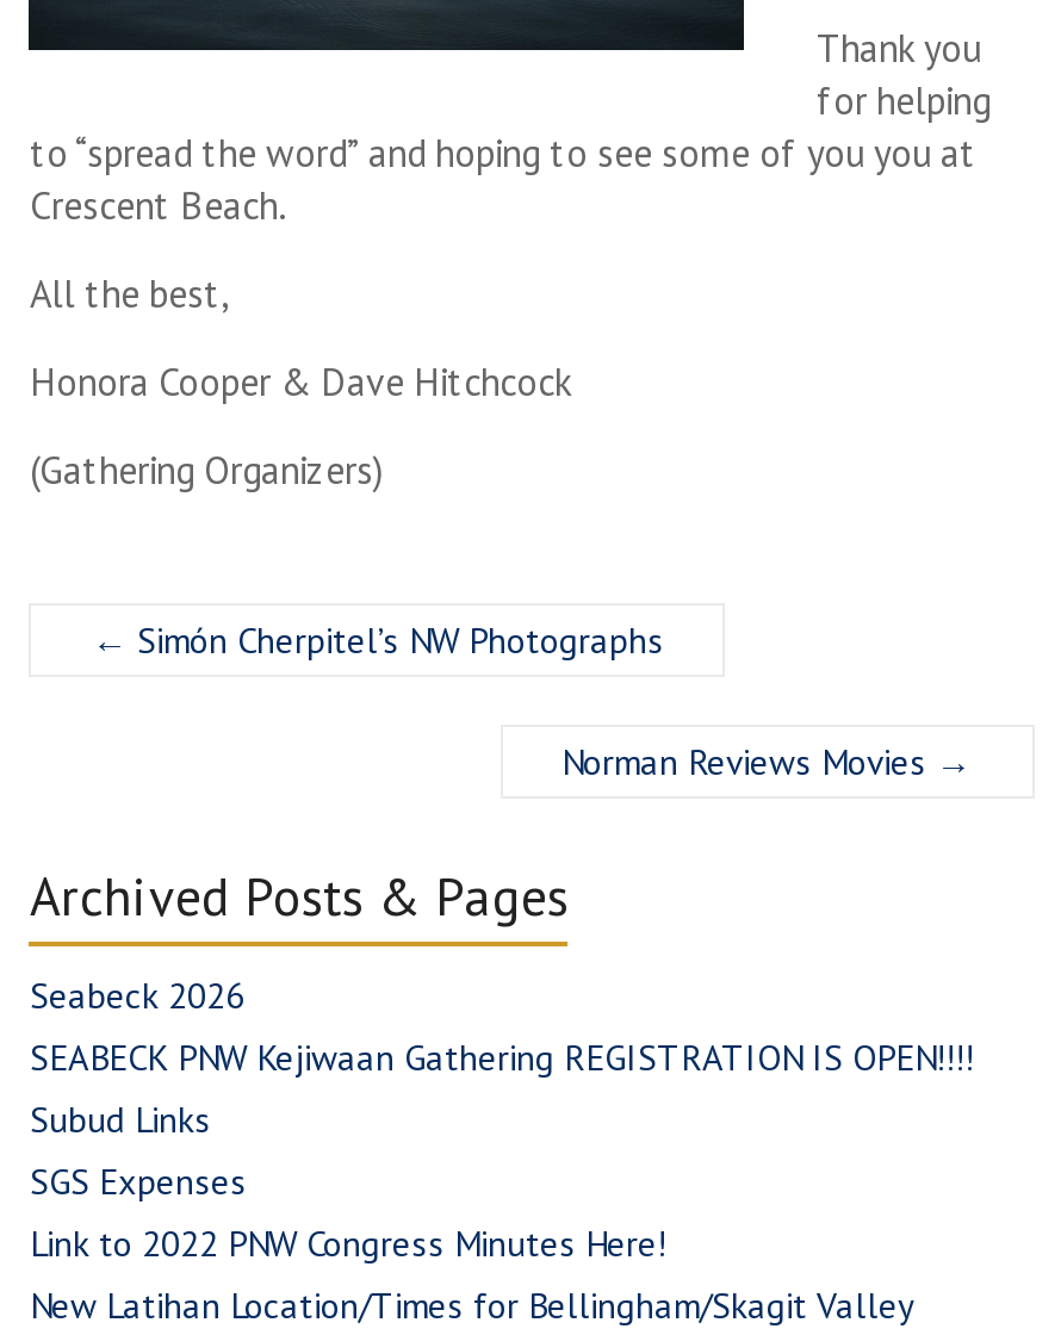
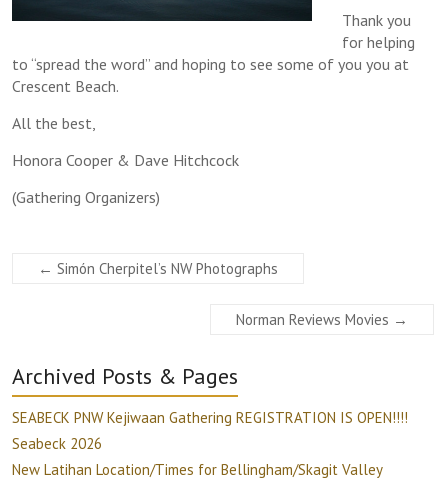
[30,972,244,1017] Seabeck 2026 -> none
[30,1096,666,1265] Subud Links | SGS Expenses | Link to 2022 PNW Congress Minutes Here! -> [12,434,102,453] Seabeck 2026

